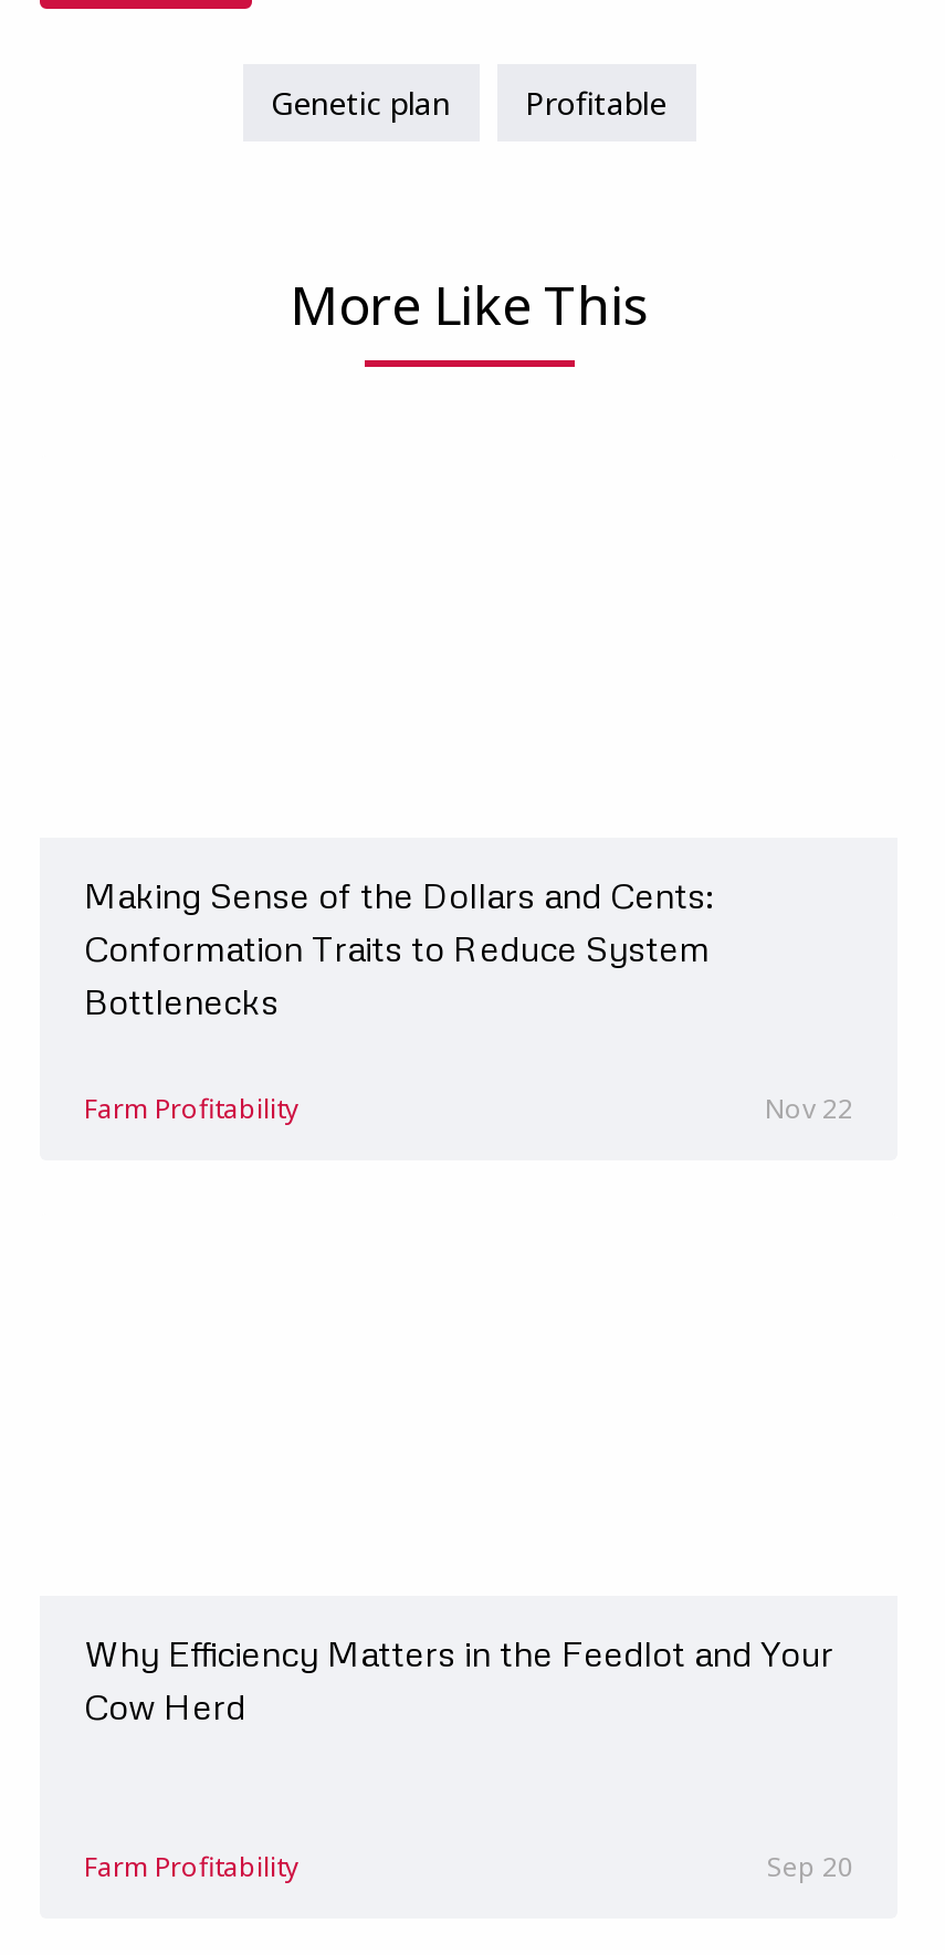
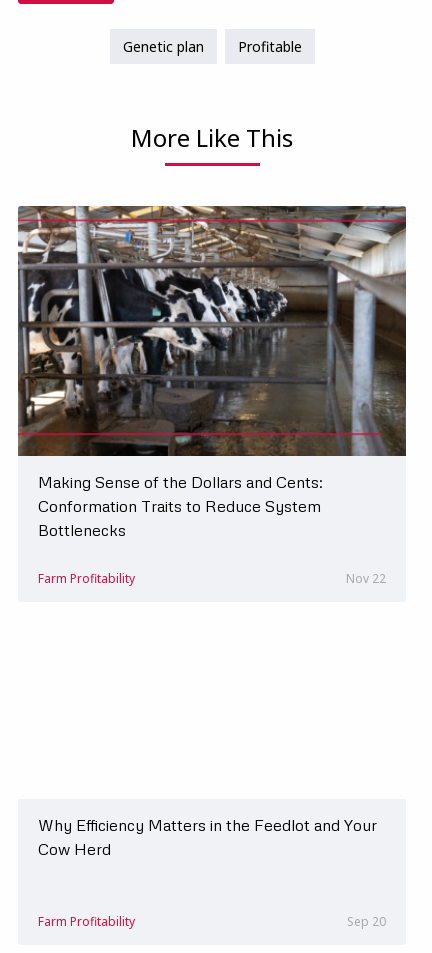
none -> [17,205,407,457] [image]

